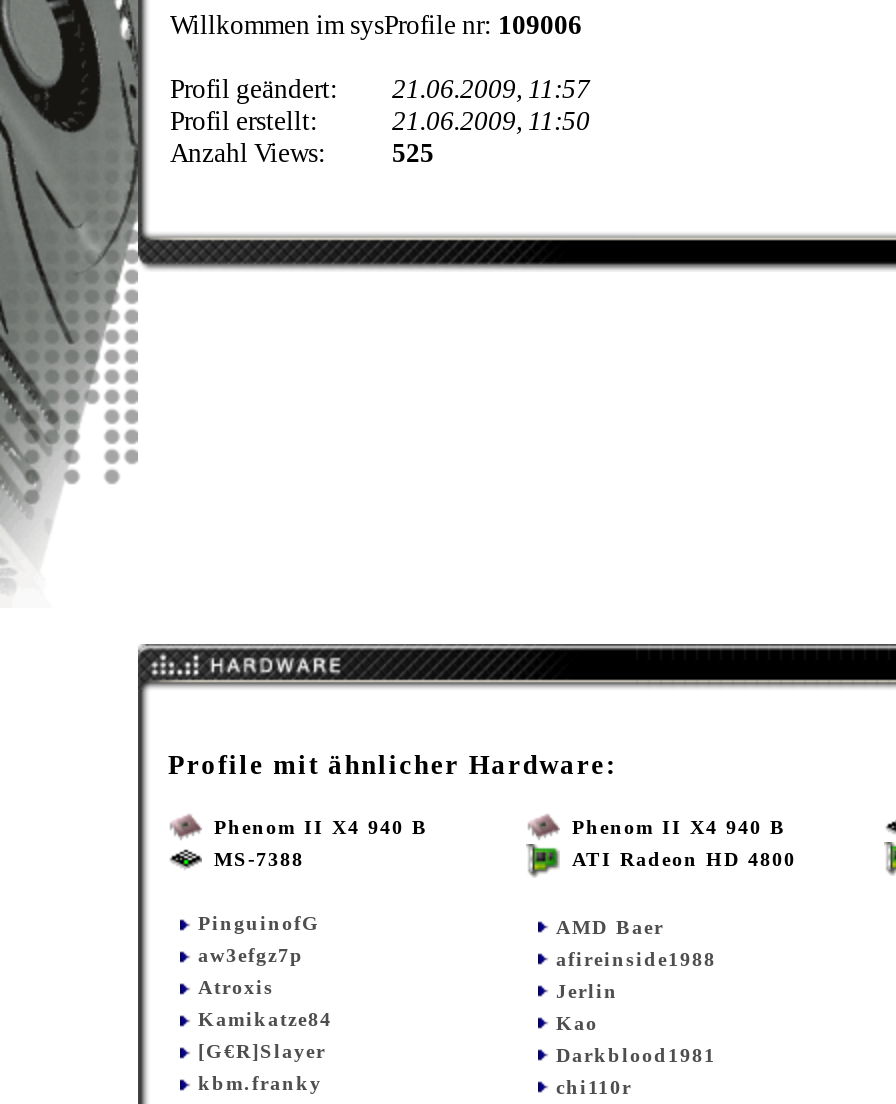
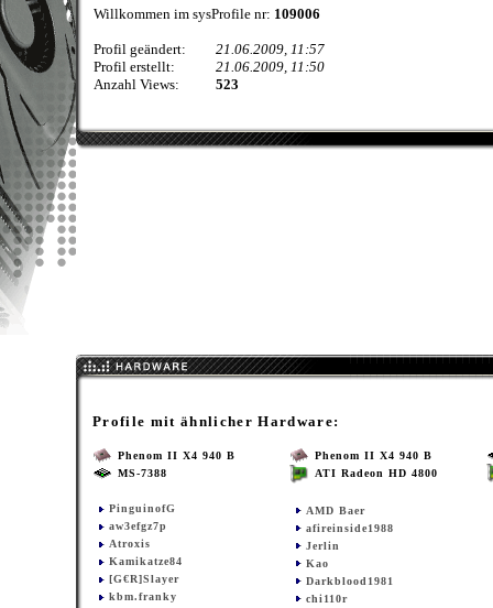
[392,138,434,168] 525 -> [216,76,239,93] 523

